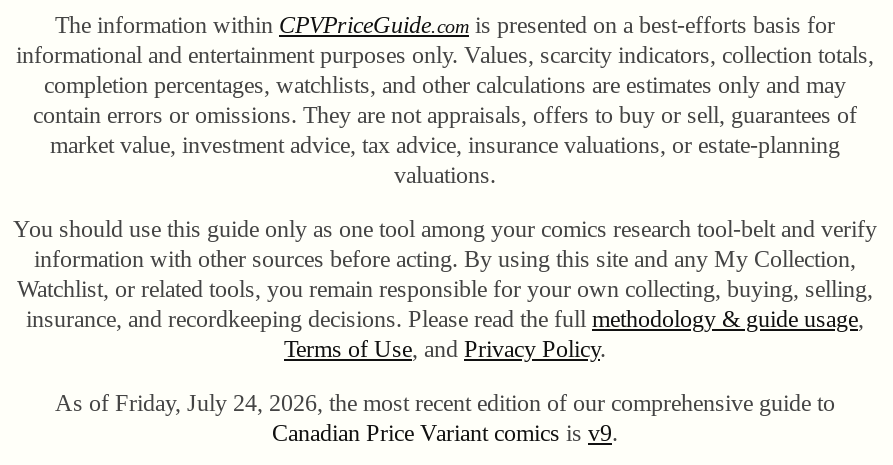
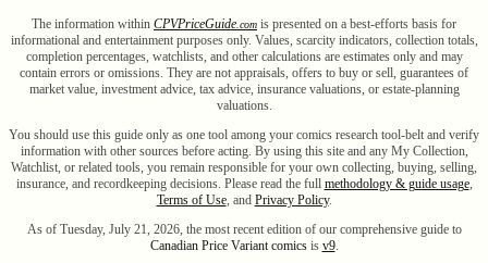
[55,389,835,417] As of Friday, July 24, 2026, the most recent edition of our comprehensive guide to -> [27,222,461,237] As of Tuesday, July 21, 2026, the most recent edition of our comprehensive guide to

